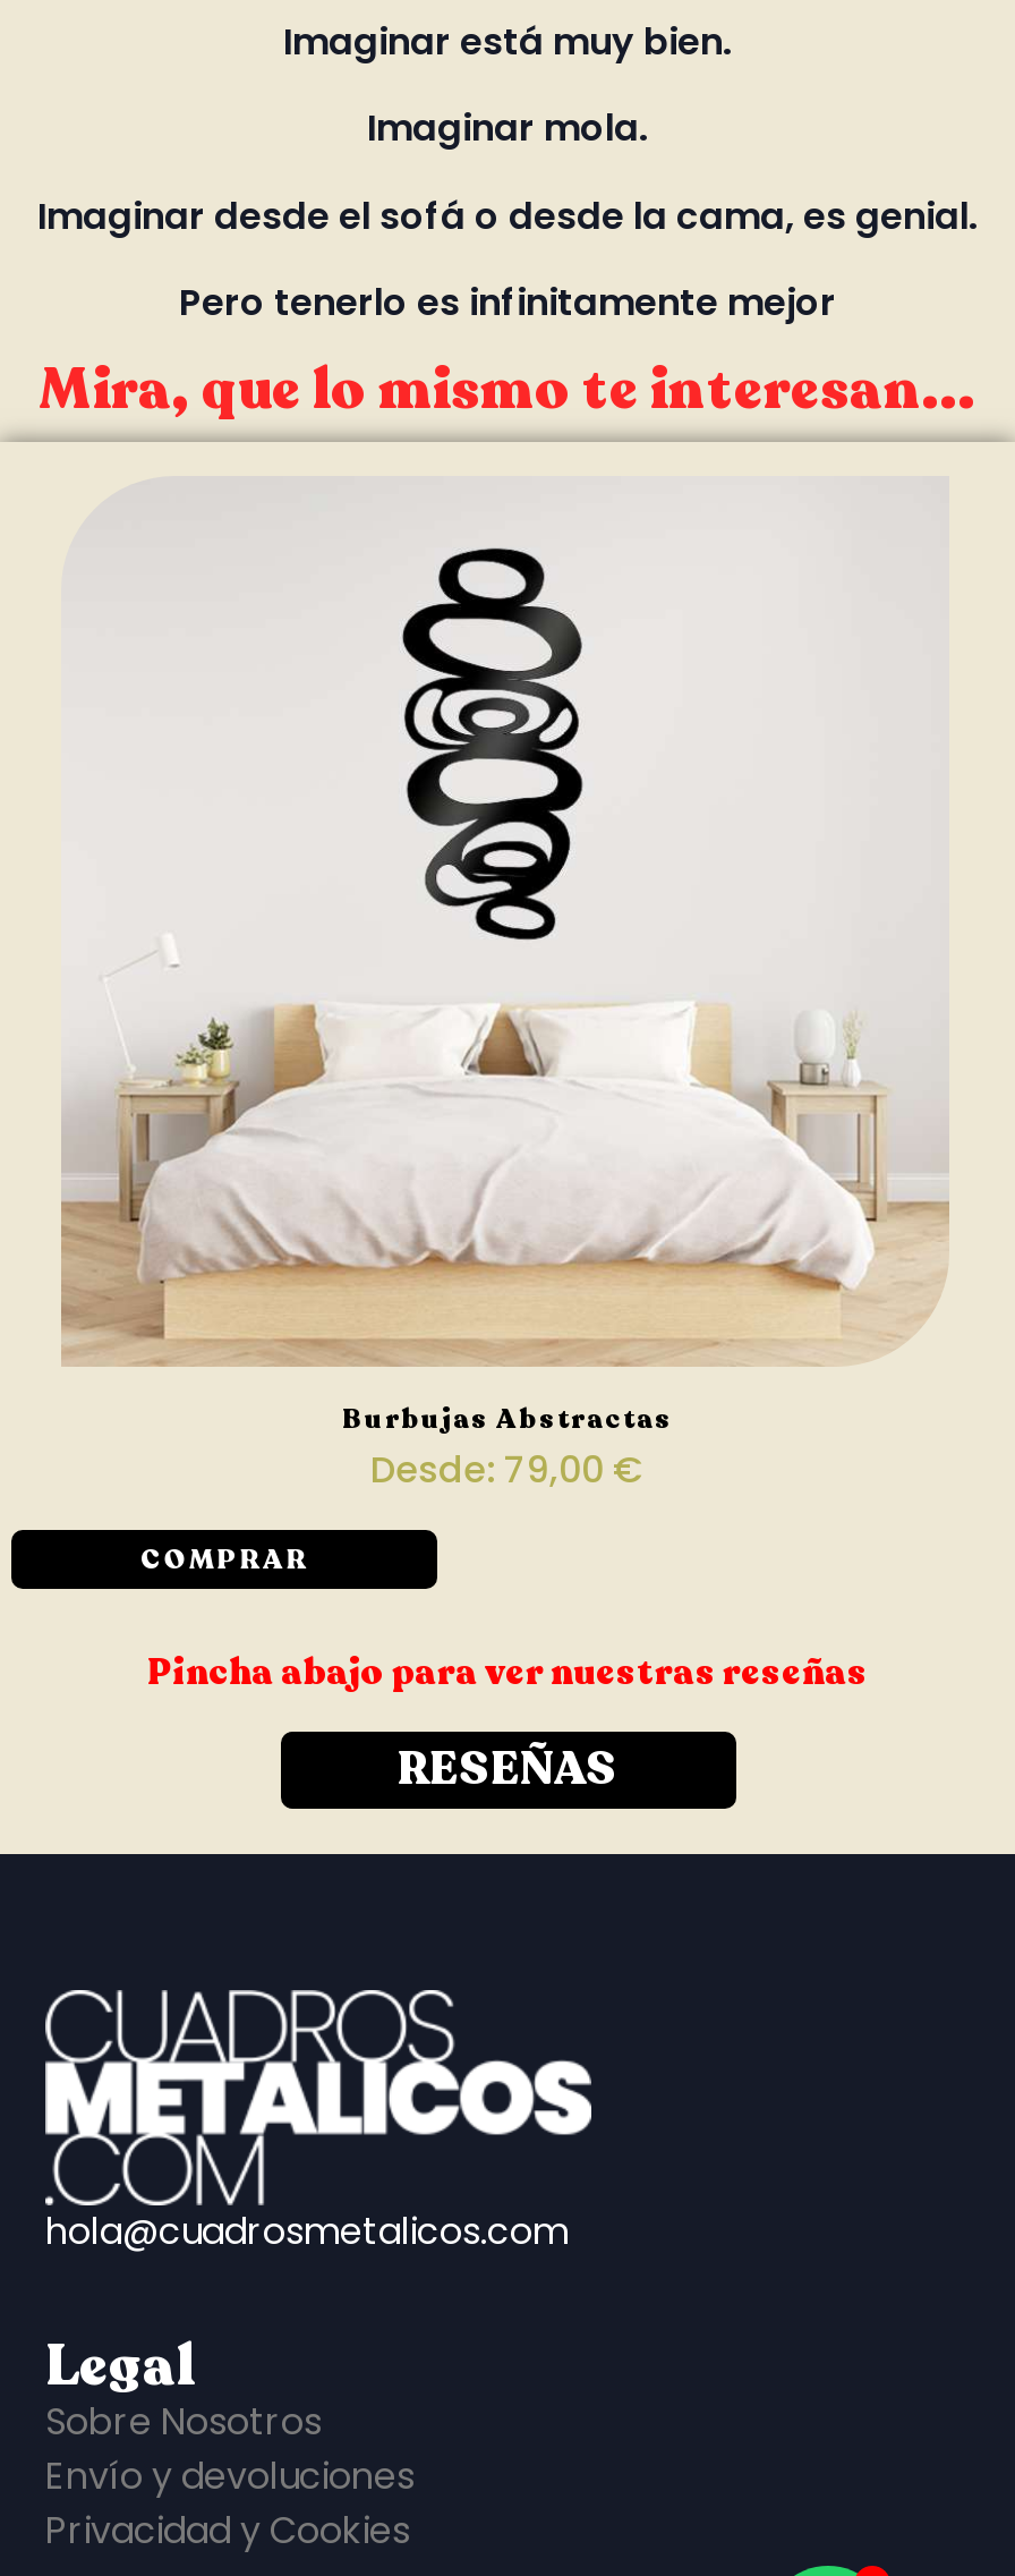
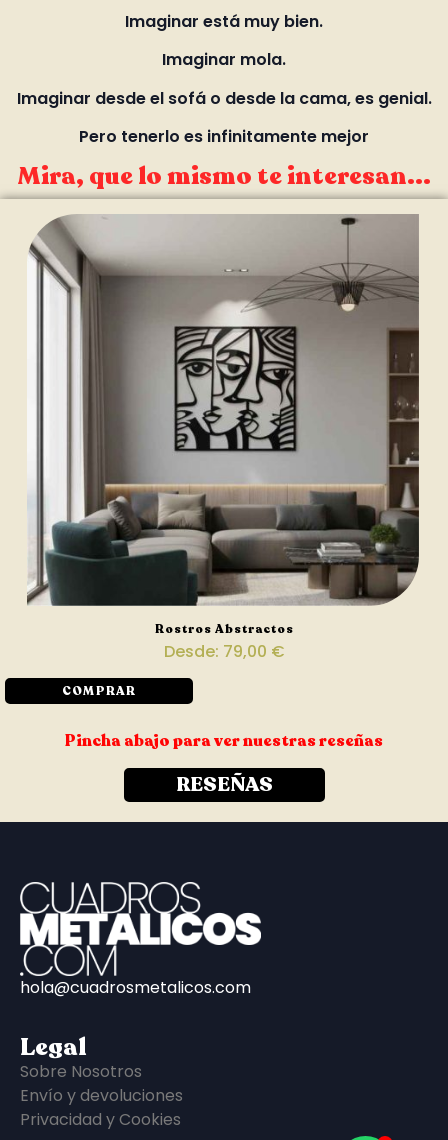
[61,479,949,1436] [image] | Burbujas Abstractas -> [27,214,420,637] [image] | Rostros Abstractos

